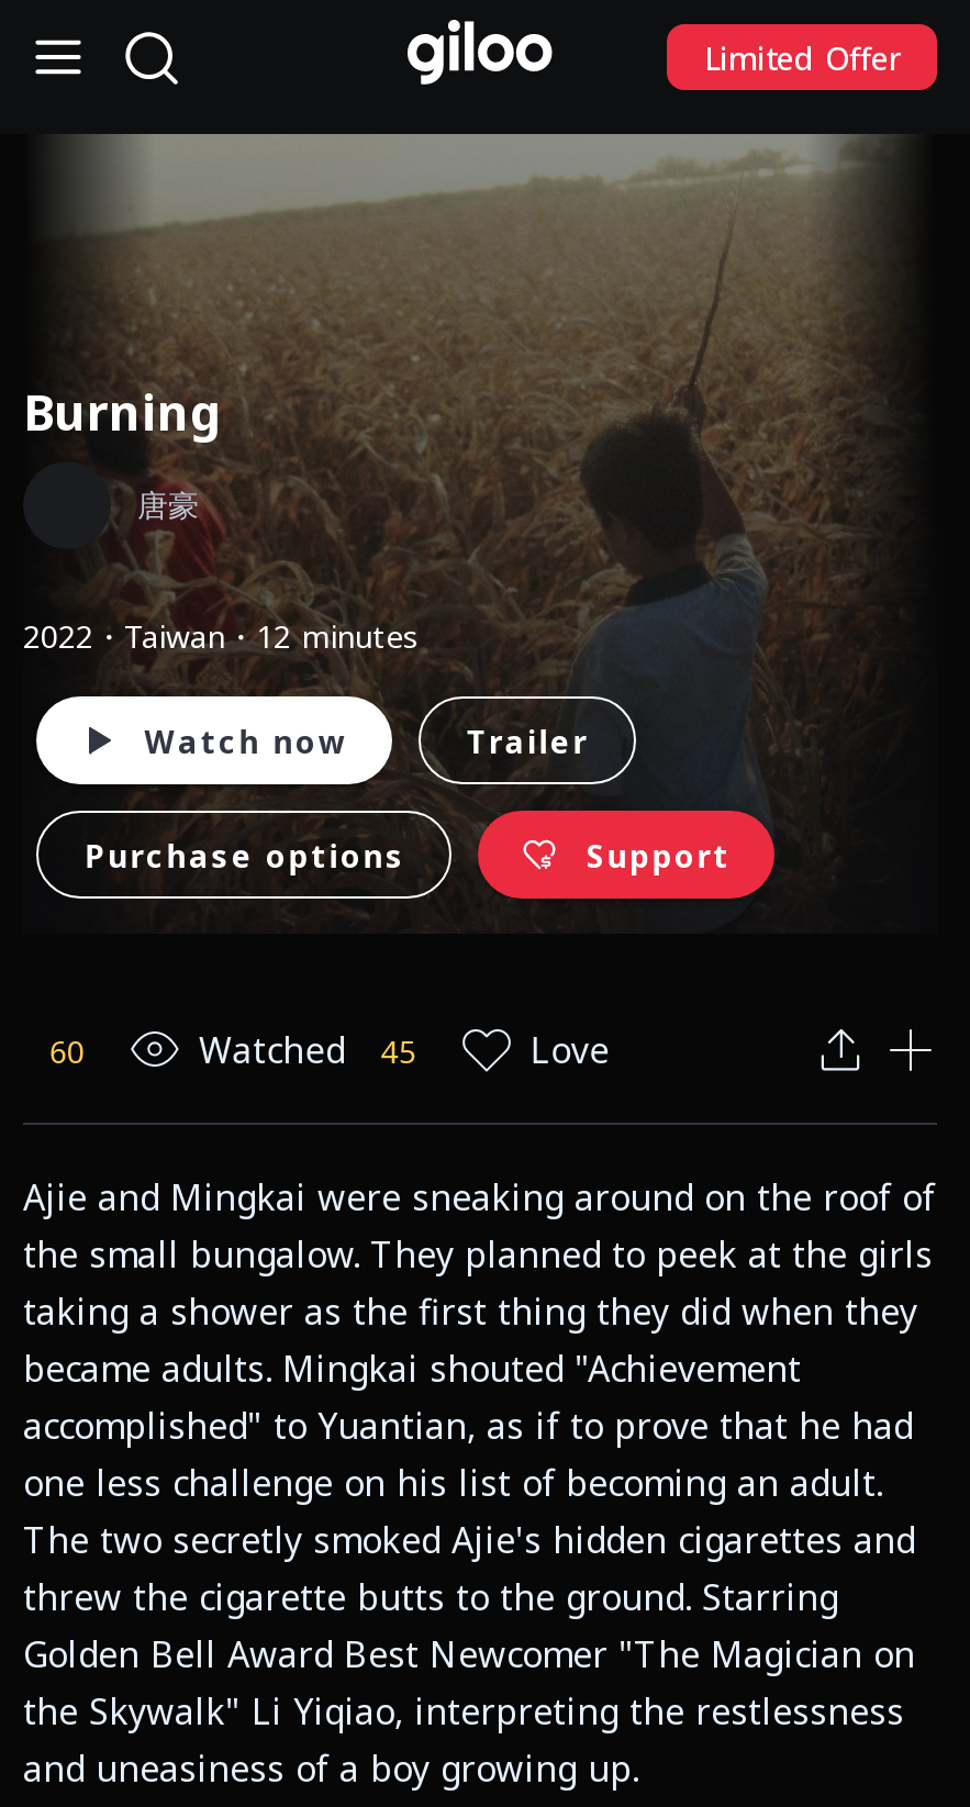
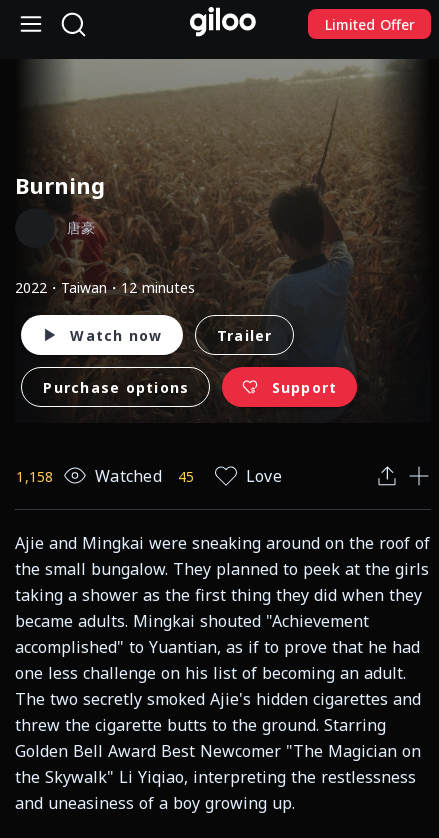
[49,1029,85,1071] 60 -> [16,466,54,485] 1,158

